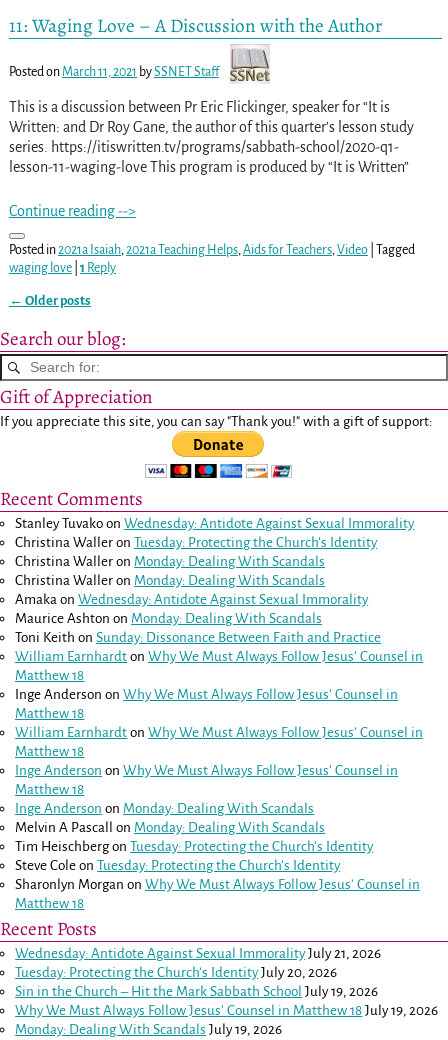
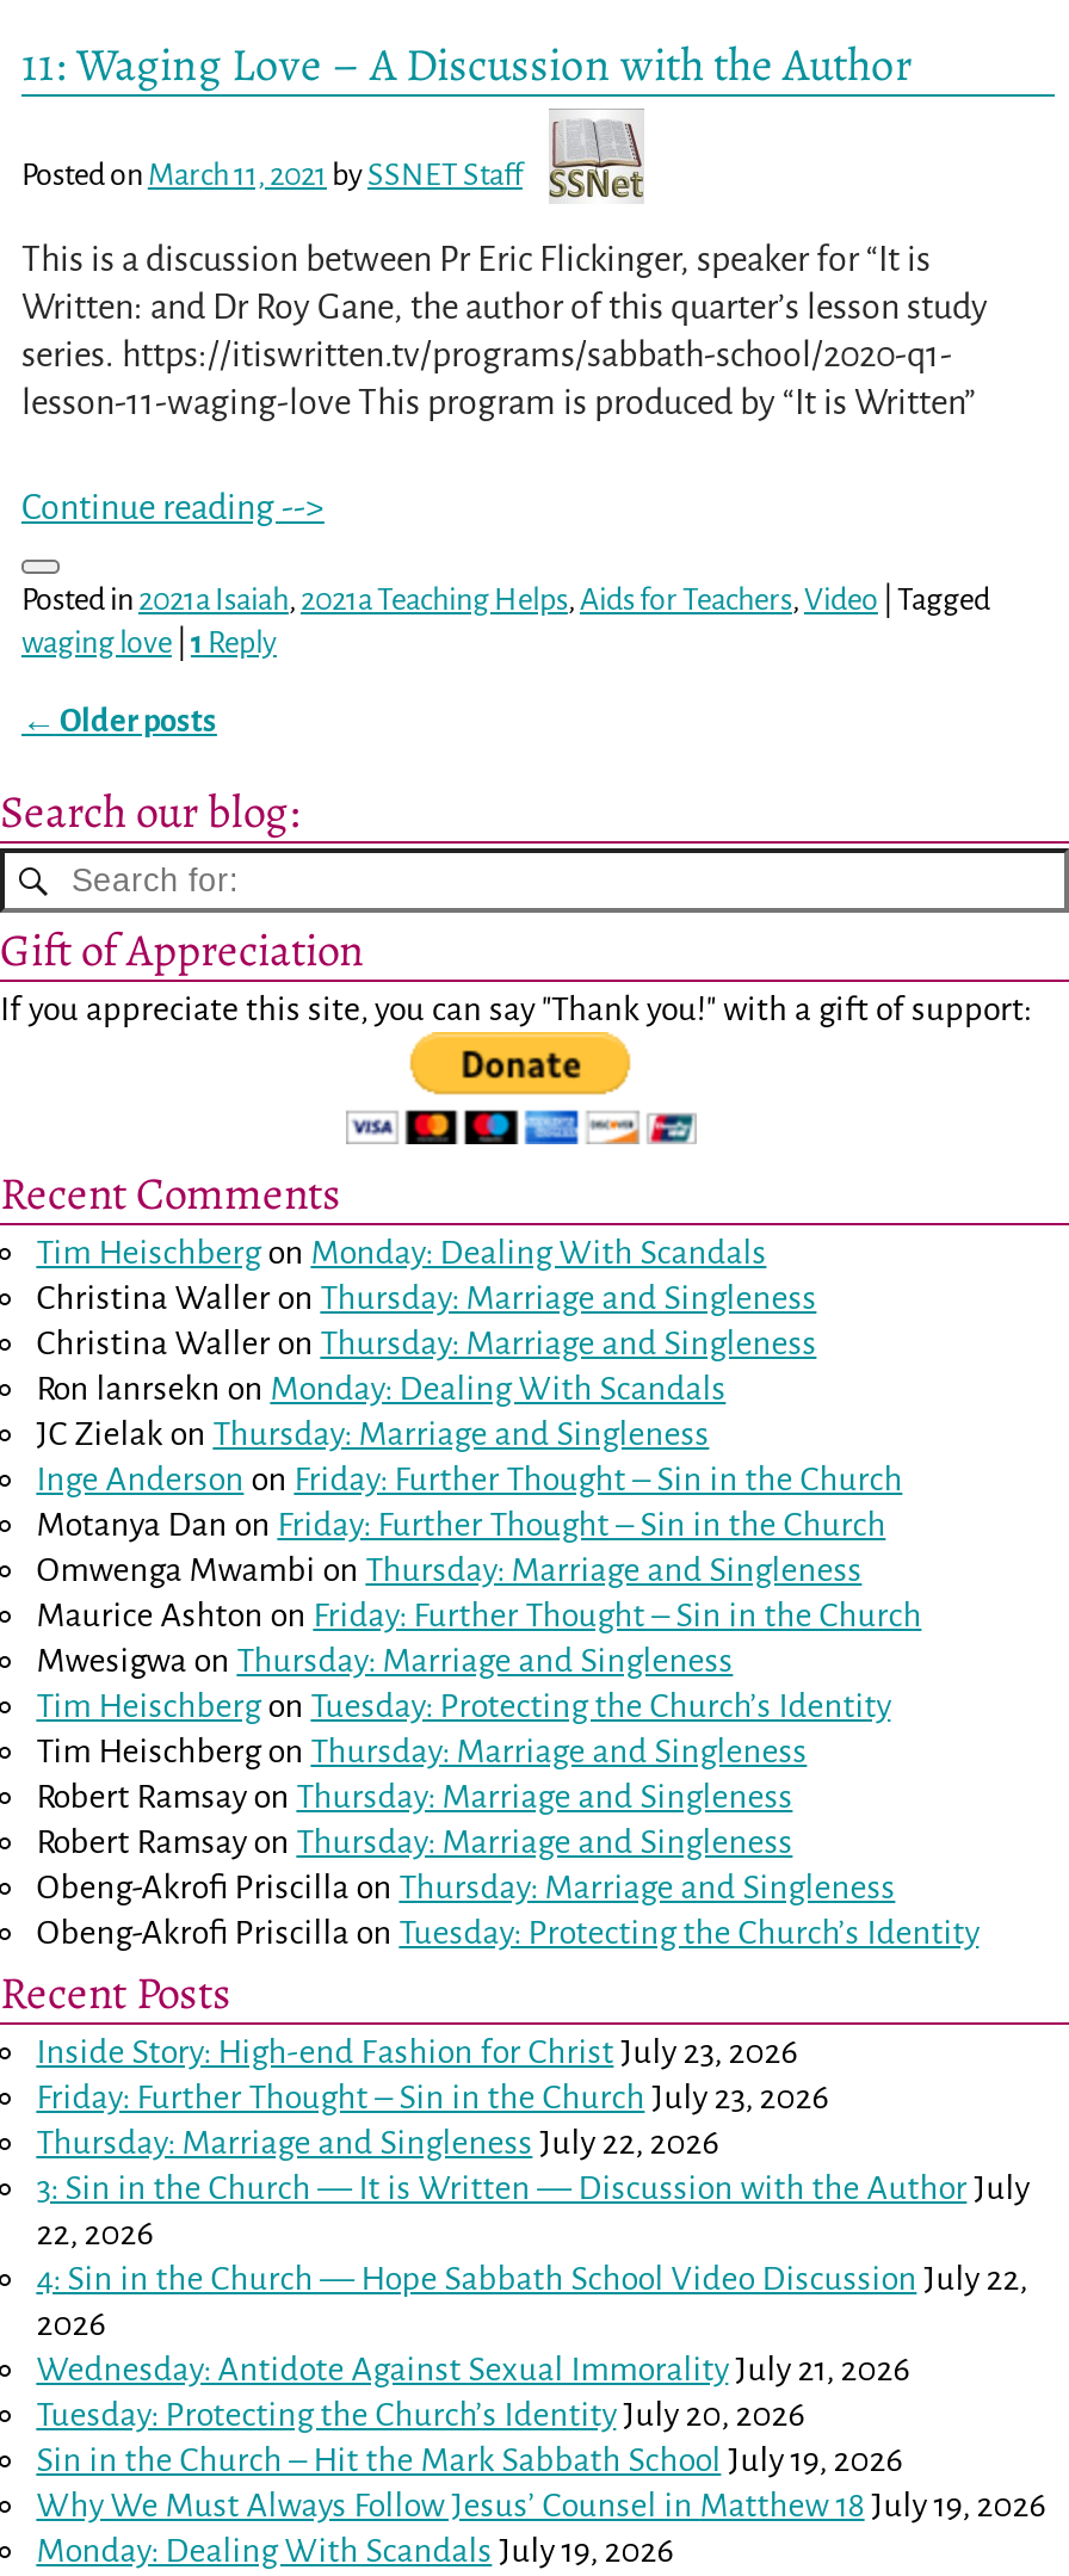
[15,516,423,835] Stanley Tuvako on Wednesday: Antidote Against Sexual Immorality | Christina Waller on Tuesday: Protecting the Church’s Identity | Christina Waller on Monday: Dealing With Scandals | Christina Waller on Monday: Dealing With Scandals | Amaka on Wednesday: Antidote Against Sexual Immorality | Maurice Ashton on Monday: Dealing With Scandals | Toni Keith on Sunday: Dissonance Between Faith and Practice | William Earnhardt on Why We Must Always Follow Jesus’ Counsel in | Matthew 18 | Inge Anderson on Why We Must Always Follow Jesus’ Counsel in | Matthew 18 | William Earnhardt on Why We Must Always Follow Jesus’ Counsel in | Matthew 18 | Inge Anderson on Why We Must Always Follow Jesus’ Counsel in | Matthew 18 | Inge Anderson on Monday: Dealing With Scandals | Melvin A Pascall on Monday: Dealing With Scandals -> [36,1235,922,1679] Tim Heischberg on Monday: Dealing With Scandals | Christina Waller on Thursday: Marriage and Singleness | Christina Waller on Thursday: Marriage and Singleness | Ron lanrsekn on Monday: Dealing With Scandals | JC Zielak on Thursday: Marriage and Singleness | Inge Anderson on Friday: Further Thought – Sin in the Church | Motanya Dan on Friday: Further Thought – Sin in the Church | Omwenga Mwambi on Thursday: Marriage and Singleness | Maurice Ashton on Friday: Further Thought – Sin in the Church | Mwesigwa on Thursday: Marriage and Singleness
moved [15,839,373,854] -> [36,1689,891,1724]: Tim Heischberg on Tuesday: Protecting the Church’s Identity
[15,858,420,911] Steve Cole on Tuesday: Protecting the Church’s Identity | Sharonlyn Morgan on Why We Must Always Follow Jesus’ Counsel in | Matthew 18 -> [36,1734,979,1951] Tim Heischberg on Thursday: Marriage and Singleness | Robert Ramsay on Thursday: Marriage and Singleness | Robert Ramsay on Thursday: Marriage and Singleness | Obeng-Akrofi Priscilla on Thursday: Marriage and Singleness | Obeng-Akrofi Priscilla on Tuesday: Protecting the Church’s Identity
moved [0,916,97,942] -> [0,1963,231,2025]: Recent Posts
none -> [36,2034,1029,2342] Inside Story: High-end Fashion for Christ July 23, 2026 | Friday: Further Thought – Sin in the Church July 23, 2026 | Thursday: Marriage and Singleness July 22, 2026 | 3: Sin in the Church — It is Written — Discussion with the Author July | 22, 2026 | 4: Sin in the Church — Hope Sabbath School Video Discussion July 22, | 2026

